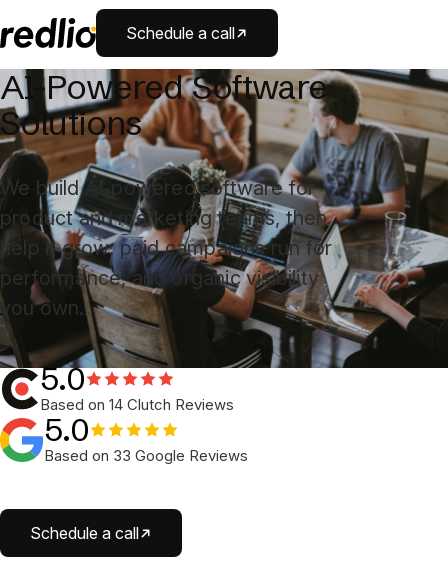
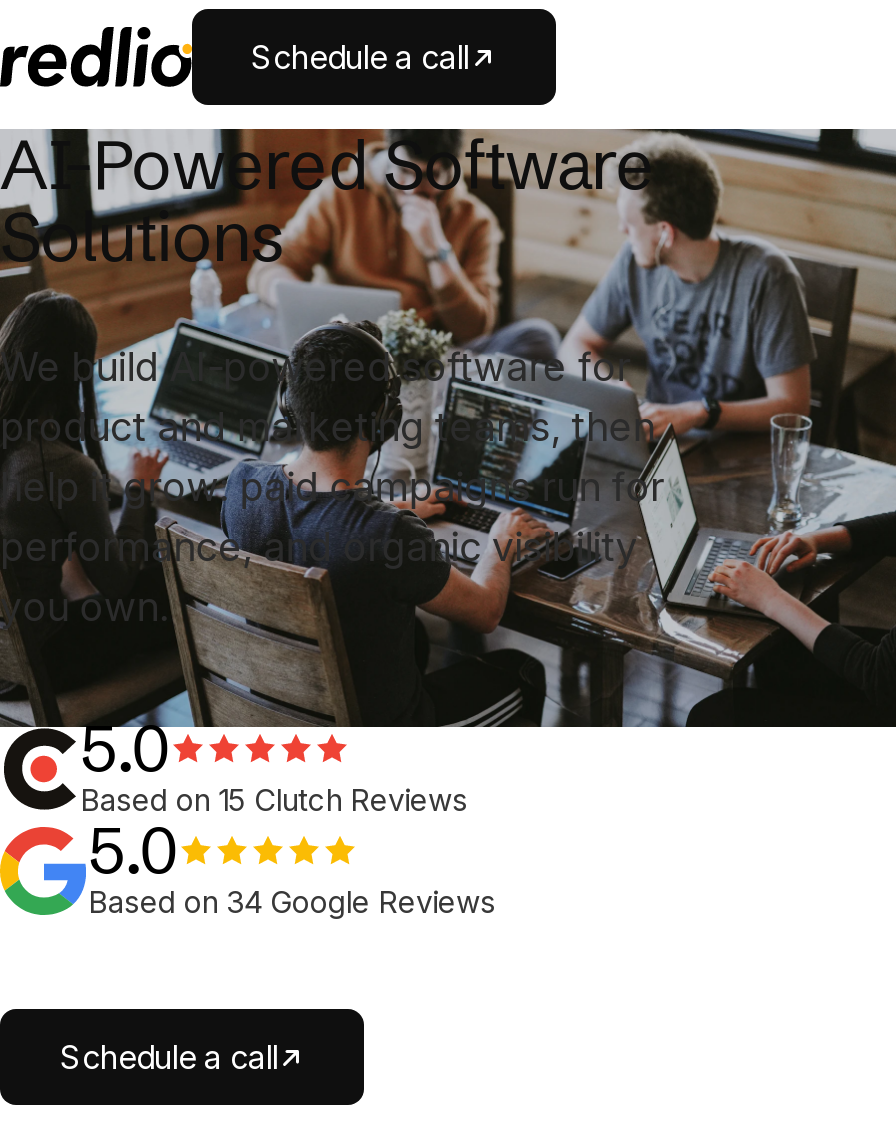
[40,395,234,414] Based on 14 Clutch Reviews -> [80,781,468,819] Based on 15 Clutch Reviews
[44,446,248,465] Based on 33 Google Reviews -> [88,883,496,921] Based on 34 Google Reviews

